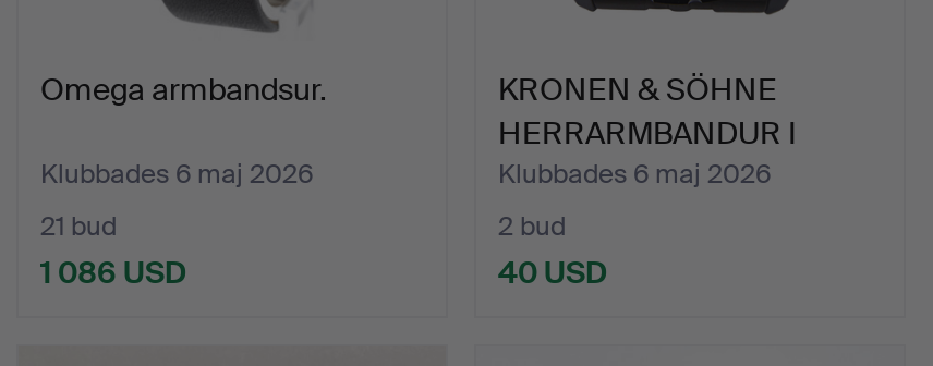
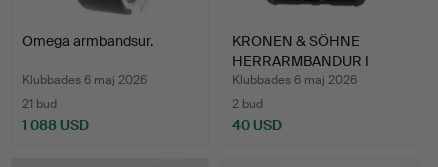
[40,252,186,292] 1 086 USD -> [22,116,89,134] 1 088 USD

